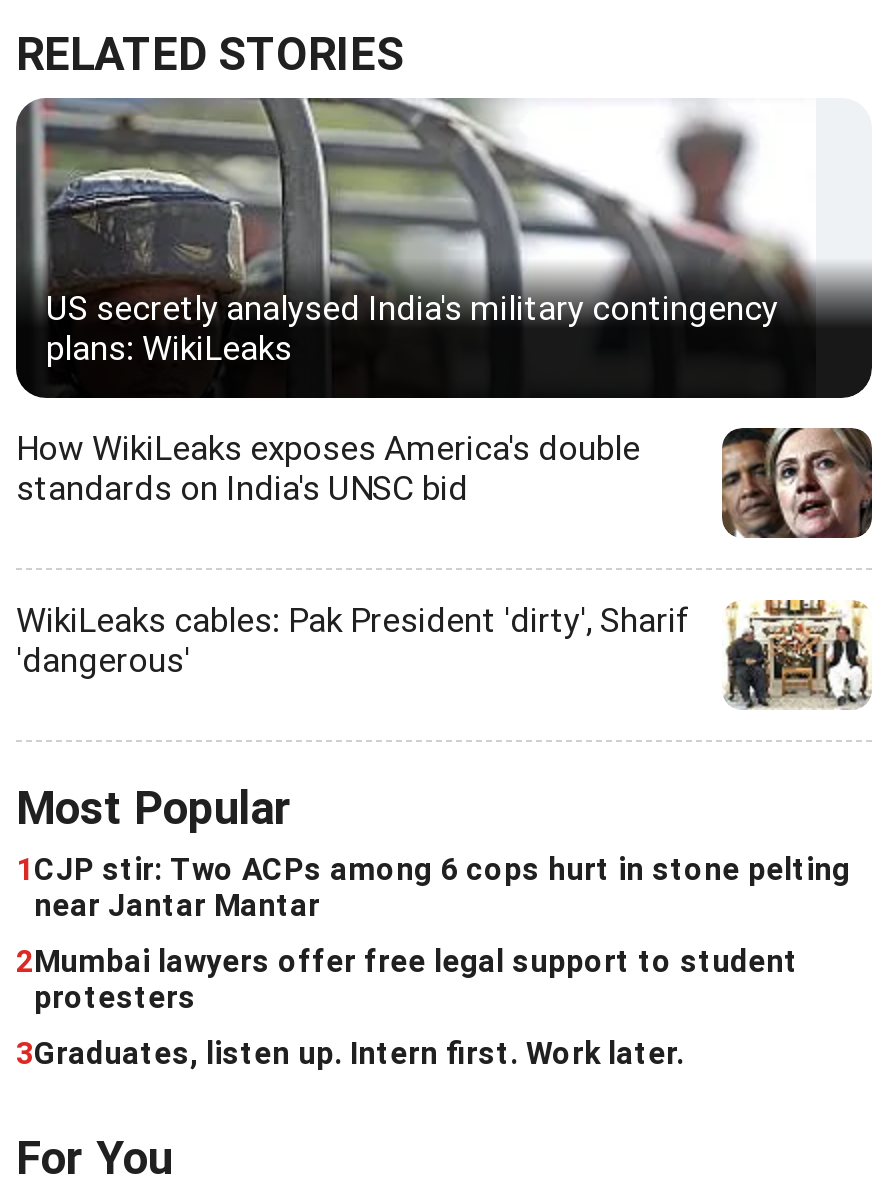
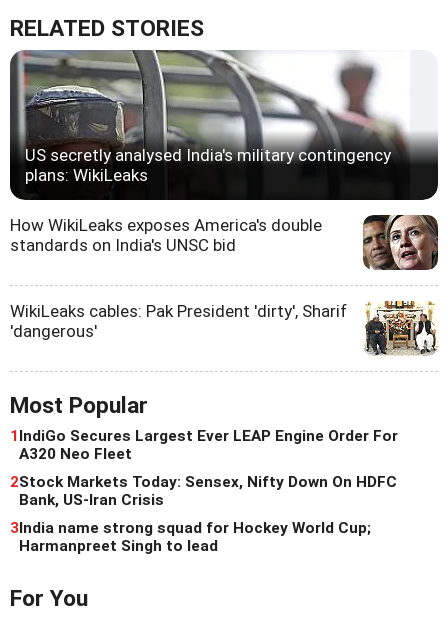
[16,851,850,923] 1 CJP stir: Two ACPs among 6 cops hurt in stone pelting | near Jantar Mantar -> [10,427,398,463] 1 IndiGo Secures Largest Ever LEAP Engine Order For | A320 Neo Fleet
[16,943,798,1015] 2Mumbai lawyers offer free legal support to student | protesters -> [10,473,397,509] 2Stock Markets Today: Sensex, Nifty Down On HDFC | Bank, US-Iran Crisis
[16,1035,684,1071] 3Graduates, listen up. Intern first. Work later. -> [10,519,371,555] 3India name strong squad for Hockey World Cup; | Harmanpreet Singh to lead

